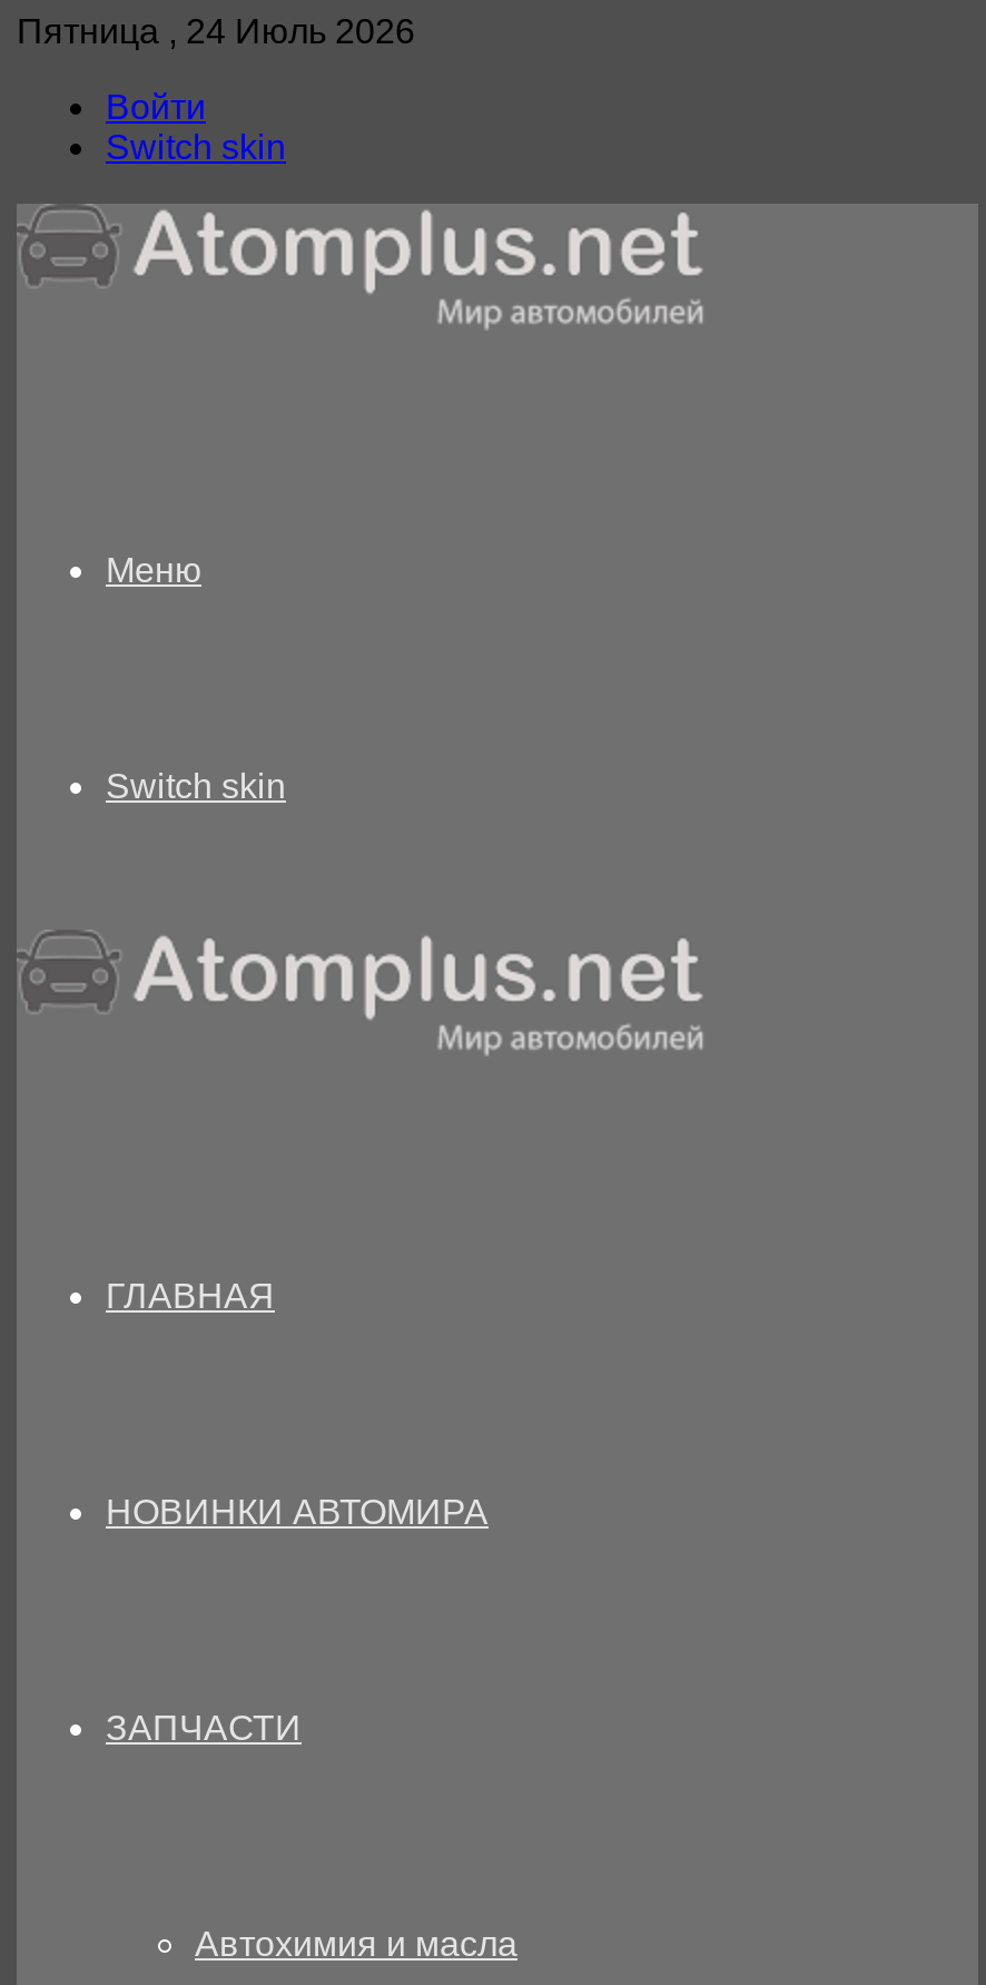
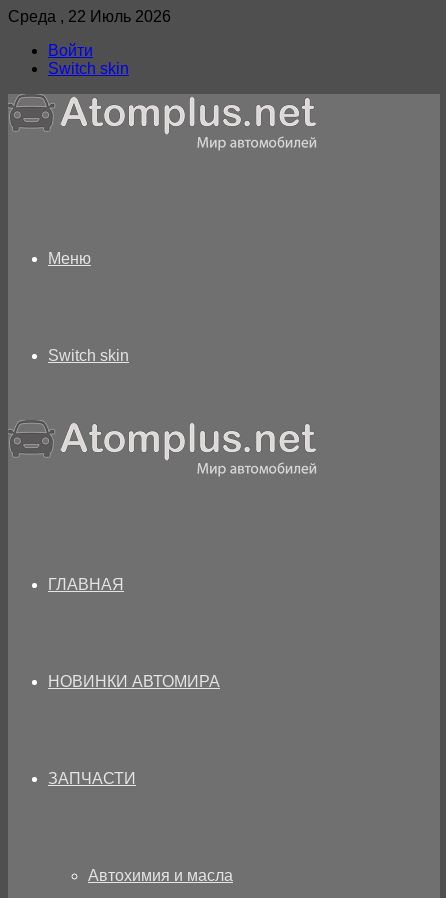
[17,12,415,50] Пятница , 24 Июль 2026 -> [8,8,171,25] Среда , 22 Июль 2026

